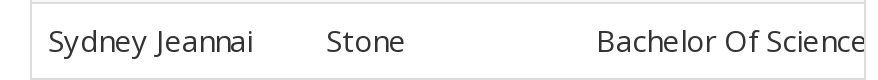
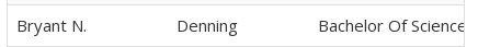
[48,19,406,59] Sydney Jeannai | Stone -> [16,14,238,36] Bryant N. | Denning

